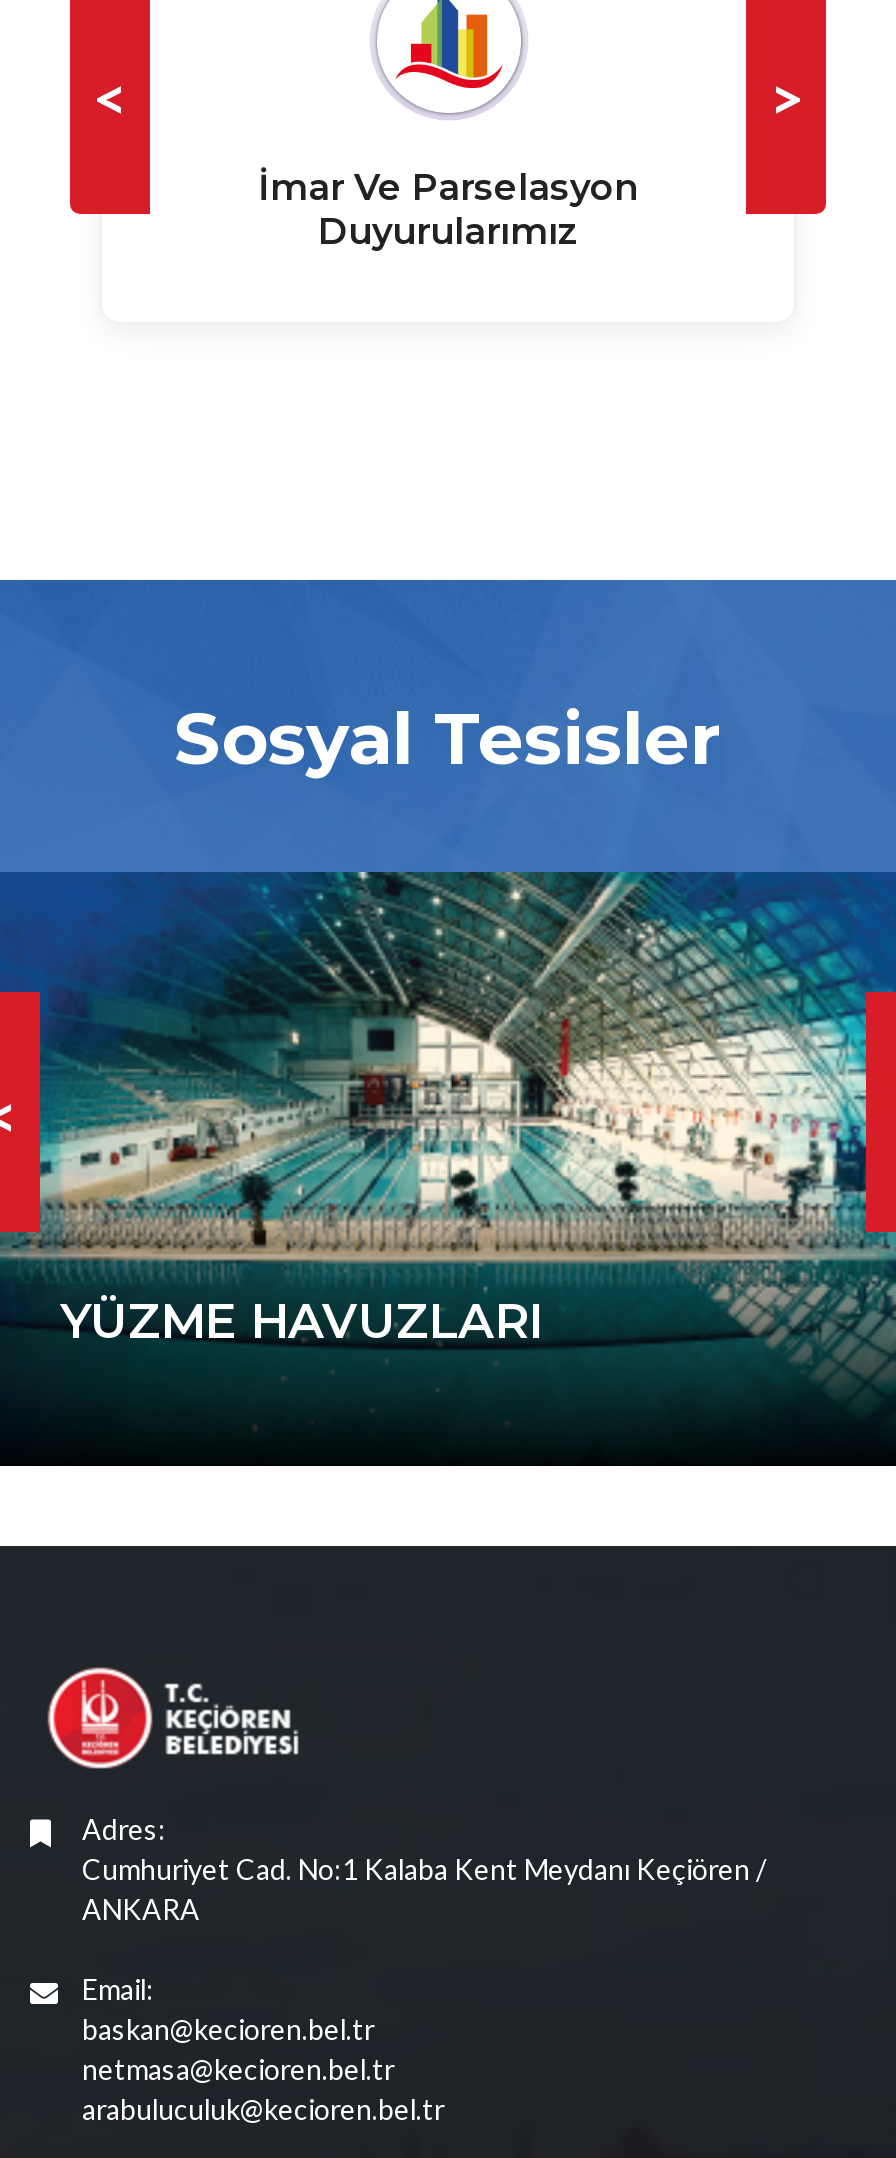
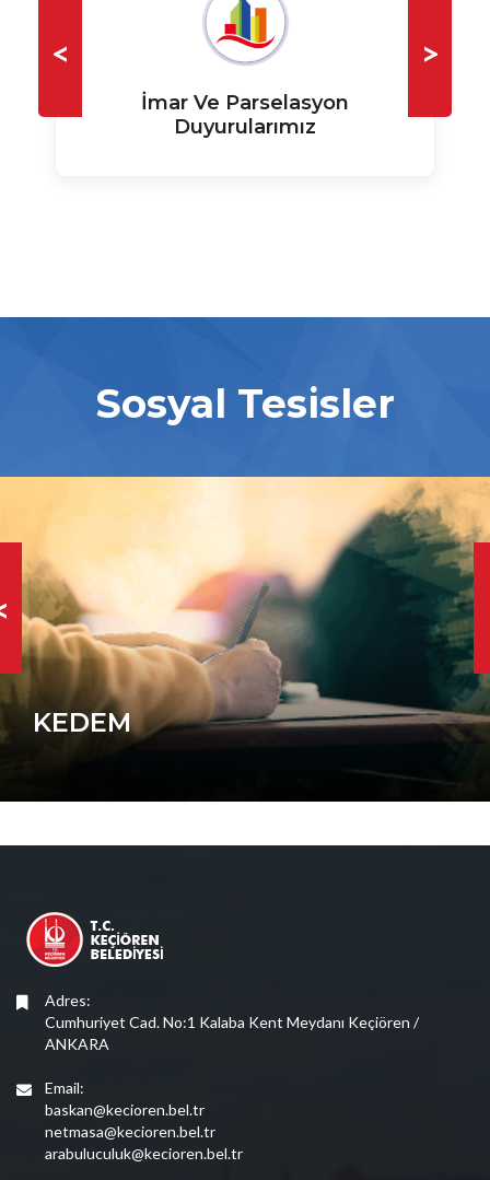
[6,870,890,1428] [image] | YÜZME HAVUZLARI -> [3,476,487,773] [image] | KEDEM

